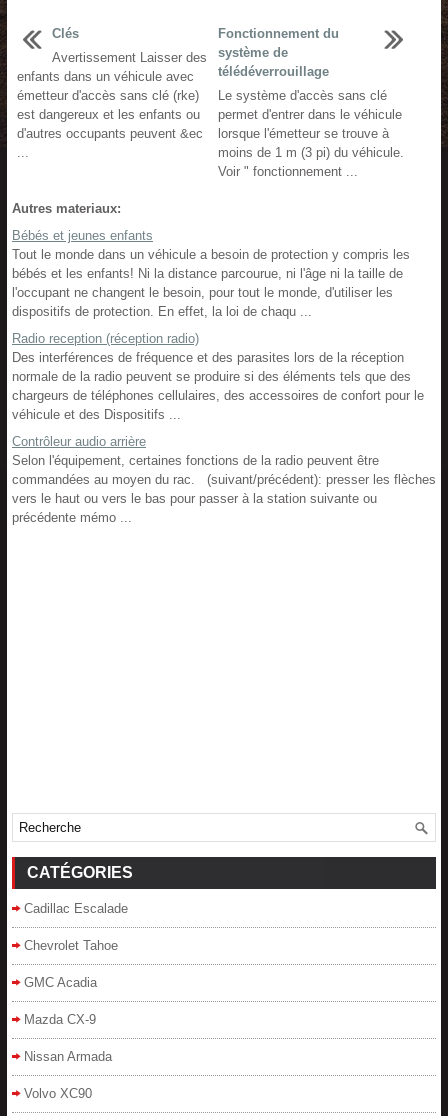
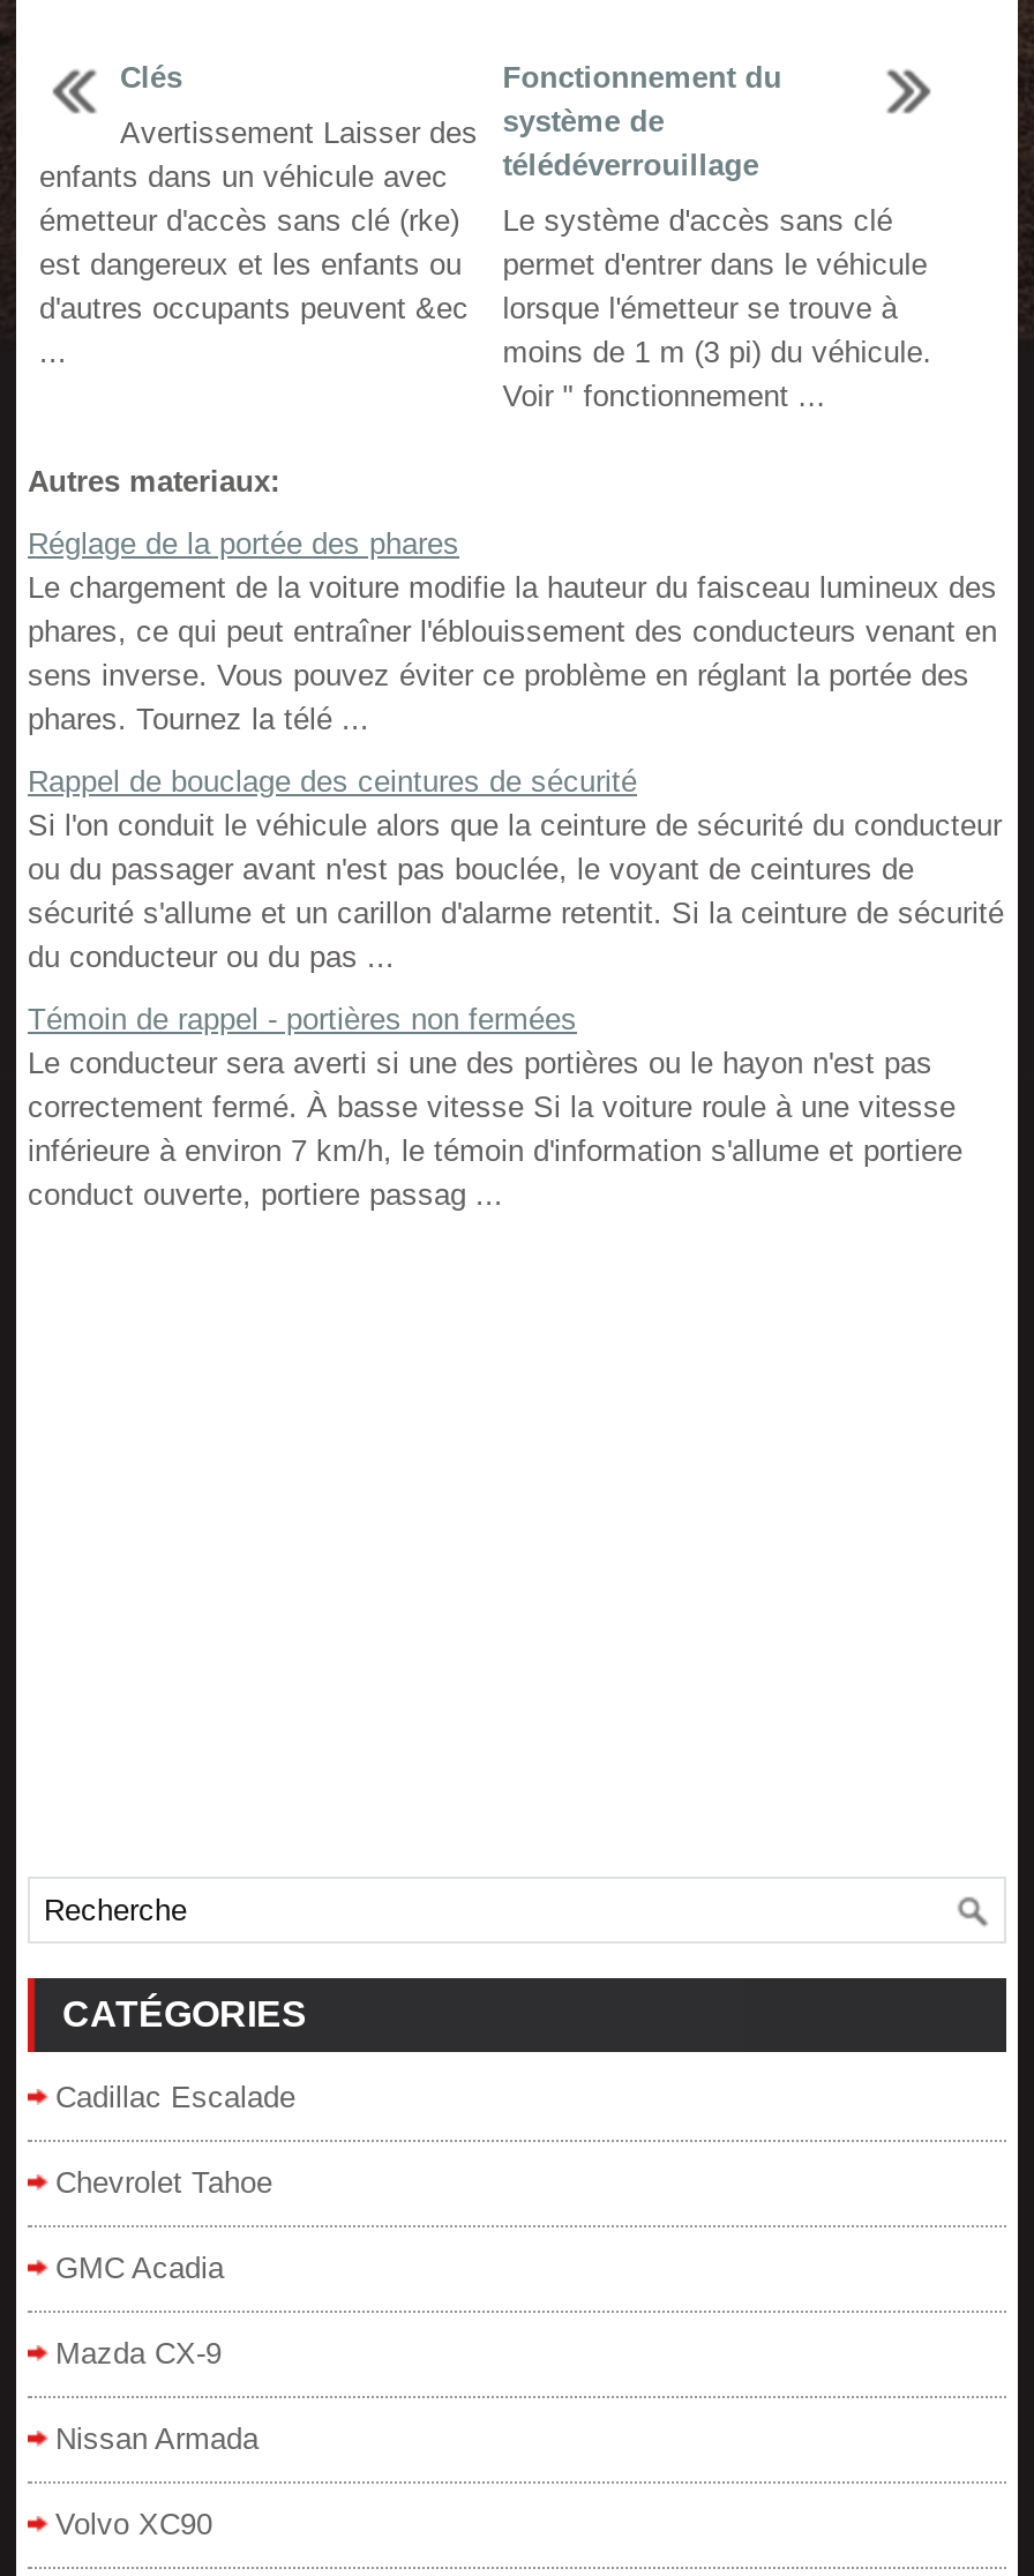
[12,228,410,319] Bébés et jeunes enfants | Tout le monde dans un véhicule a besoin de protection y compris les | bébés et les enfants! Ni la distance parcourue, ni l'âge ni la taille de | l'occupant ne changent le besoin, pour tout le monde, d'utiliser les | dispositifs de protection. En effet, la loi de chaqu ... -> [28,526,997,736] Réglage de la portée des phares | Le chargement de la voiture modifie la hauteur du faisceau lumineux des | phares, ce qui peut entraîner l'éblouissement des conducteurs venant en | sens inverse. Vous pouvez éviter ce problème en réglant la portée des | phares. Tournez la télé ...
[12,331,424,422] Radio reception (réception radio) | Des interférences de fréquence et des parasites lors de la réception | normale de la radio peuvent se produire si des éléments tels que des | chargeurs de téléphones cellulaires, des accessoires de confort pour le | véhicule et des Dispositifs ... -> [28,764,1004,974] Rappel de bouclage des ceintures de sécurité | Si l'on conduit le véhicule alors que la ceinture de sécurité du conducteur | ou du passager avant n'est pas bouclée, le voyant de ceintures de | sécurité s'allume et un carillon d'alarme retentit. Si la ceinture de sécurité | du conducteur ou du pas ...
[12,434,436,525] Contrôleur audio arrière | Selon l'équipement, certaines fonctions de la radio peuvent être | commandées au moyen du rac. (suivant/précédent): presser les flèches | vers le haut ou vers le bas pour passer à la station suivante ou | précédente mémo ... -> [28,1002,962,1212] Témoin de rappel - portières non fermées | Le conducteur sera averti si une des portières ou le hayon n'est pas | correctement fermé. À basse vitesse Si la voiture roule à une vitesse | inférieure à environ 7 km/h, le témoin d'information s'allume et portiere | conduct ouverte, portiere passag ...

